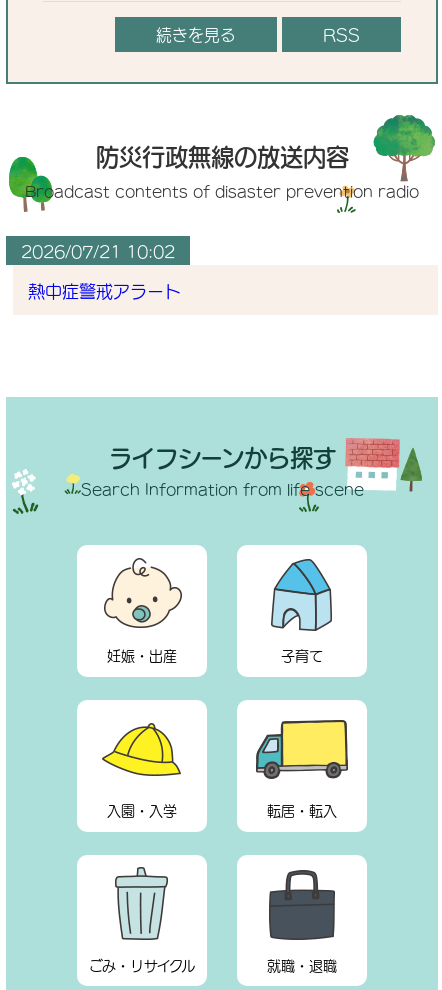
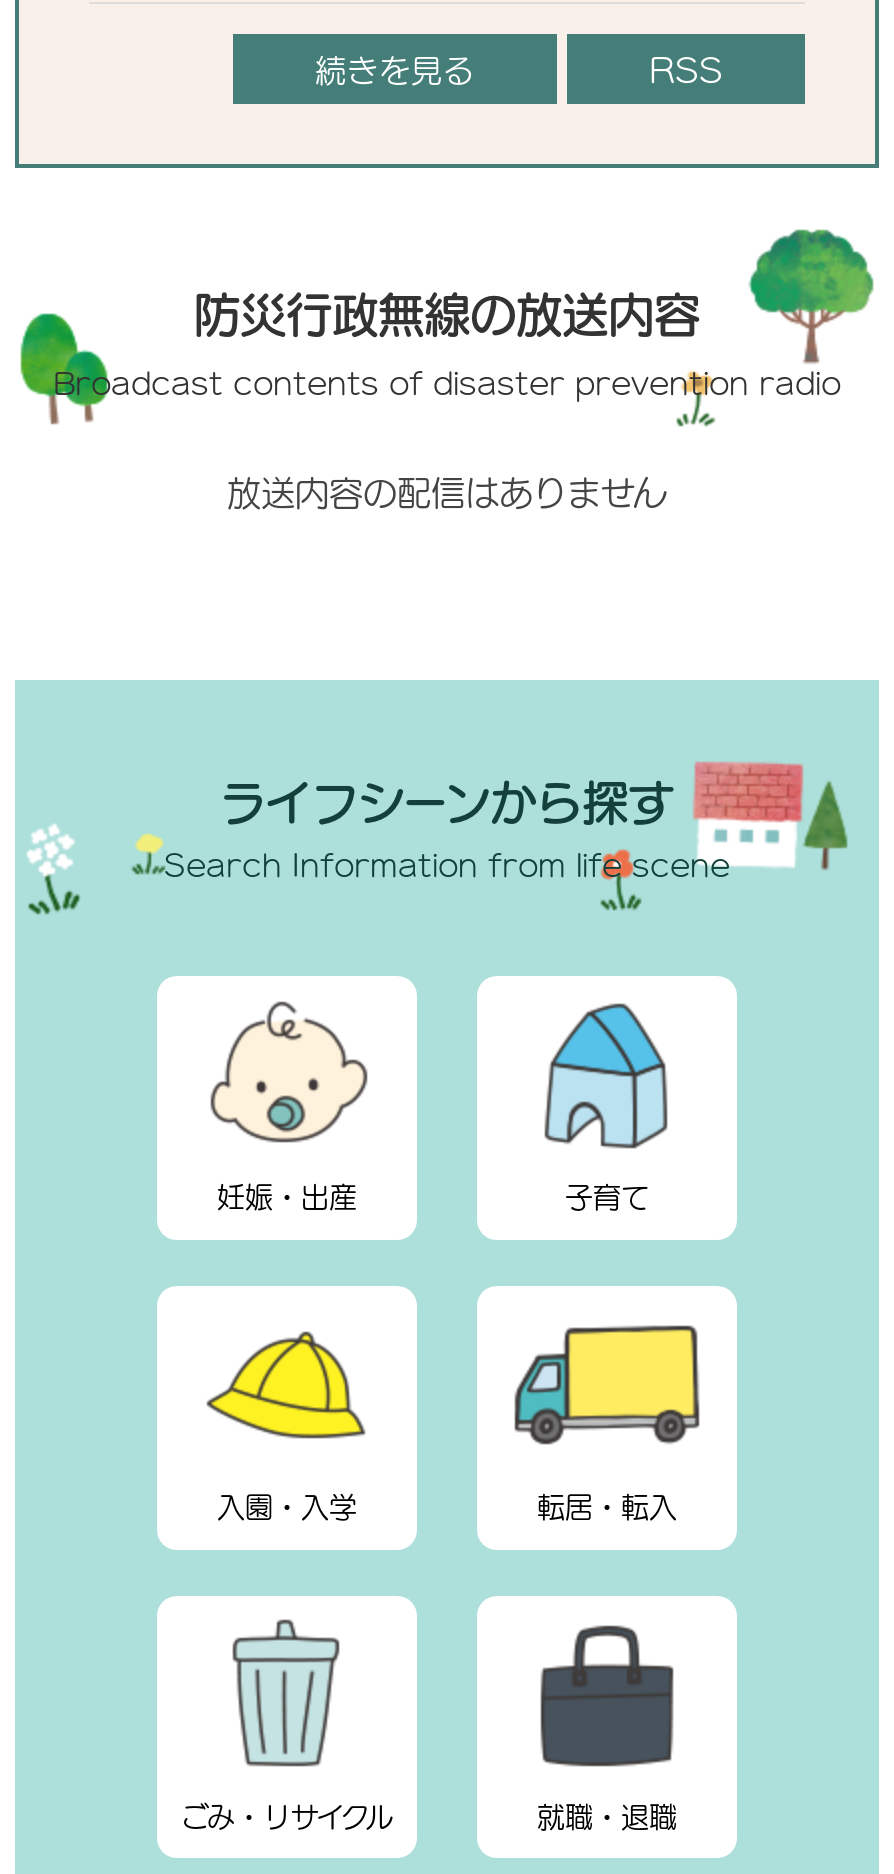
[21,244,181,300] 2026/07/21 10:02 | 熱中症警戒アラート -> [227,476,667,510] 放送内容の配信はありません

